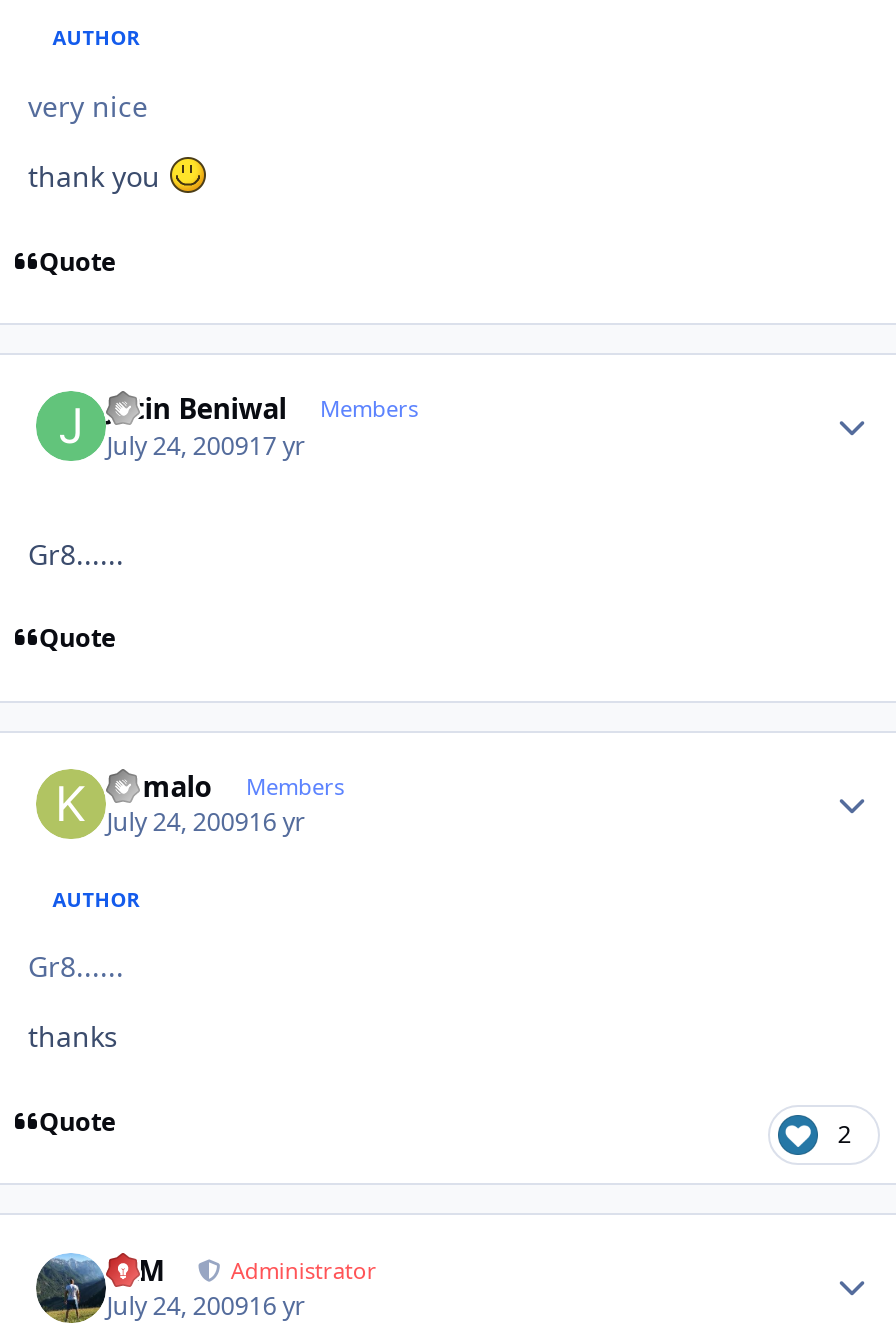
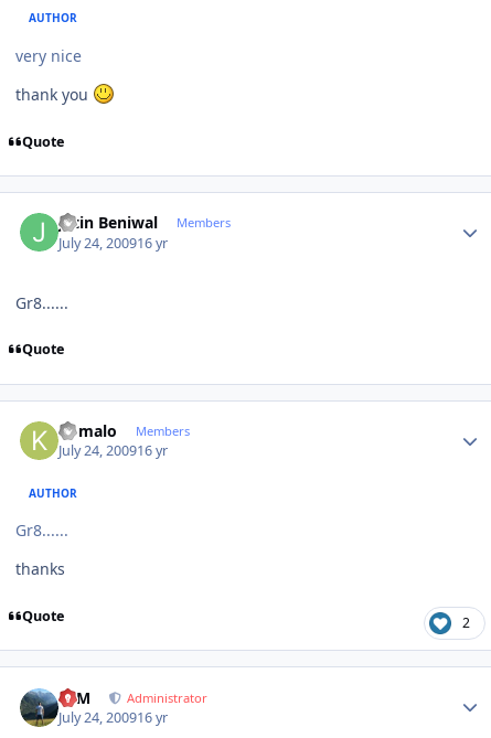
[106,428,304,462] July 24, 200917 yr -> [59,233,168,252] July 24, 200916 yr

